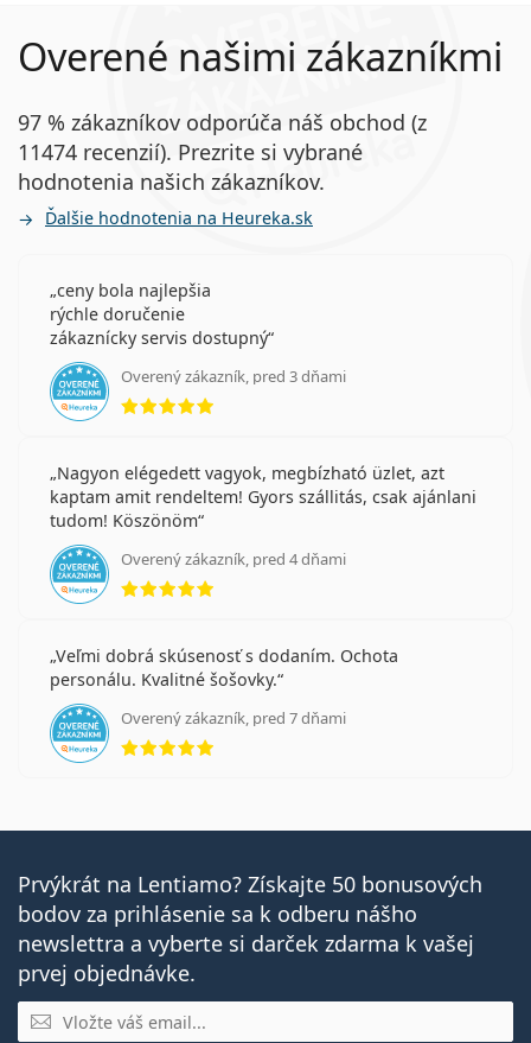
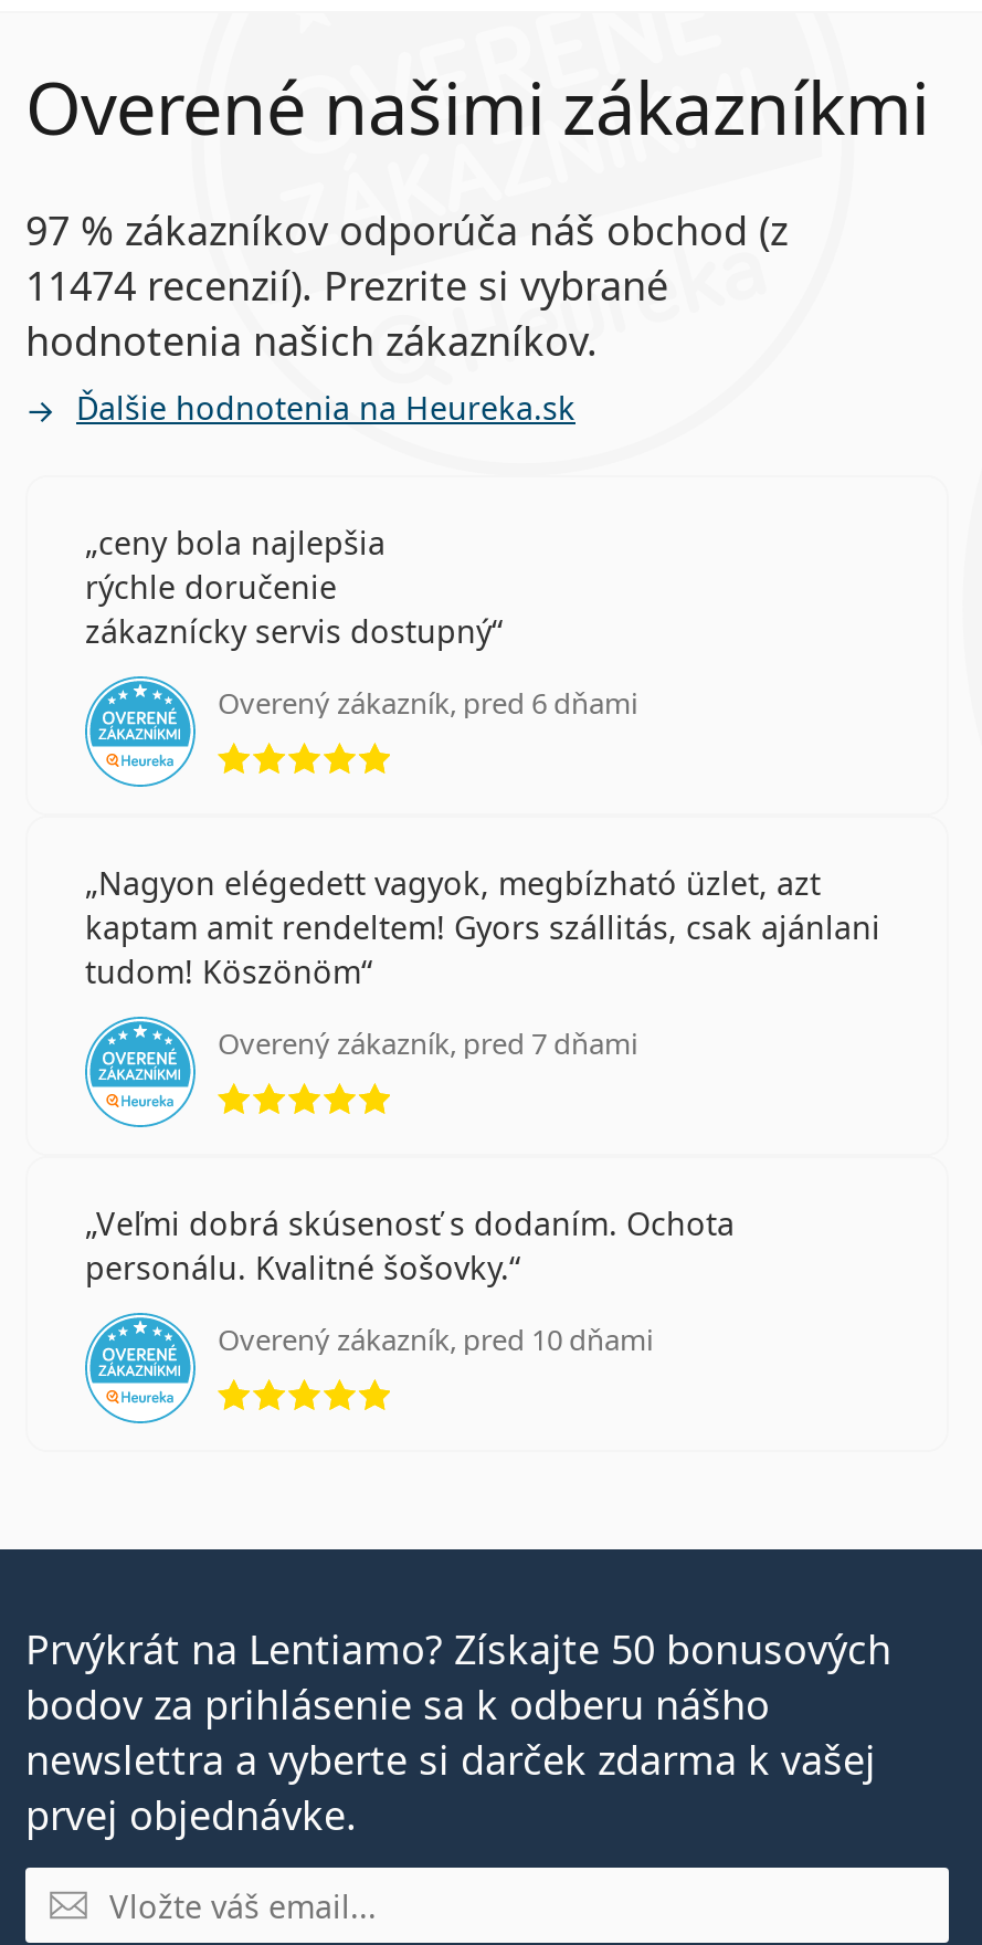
[121,365,346,387] Overený zákazník, pred 3 dňami -> [218,683,637,723] Overený zákazník, pred 6 dňami
[121,548,346,570] Overený zákazník, pred 4 dňami -> none
none -> [218,1320,653,1359] Overený zákazník, pred 10 dňami
moved [121,707,346,729] -> [218,1023,637,1063]: Overený zákazník, pred 7 dňami

